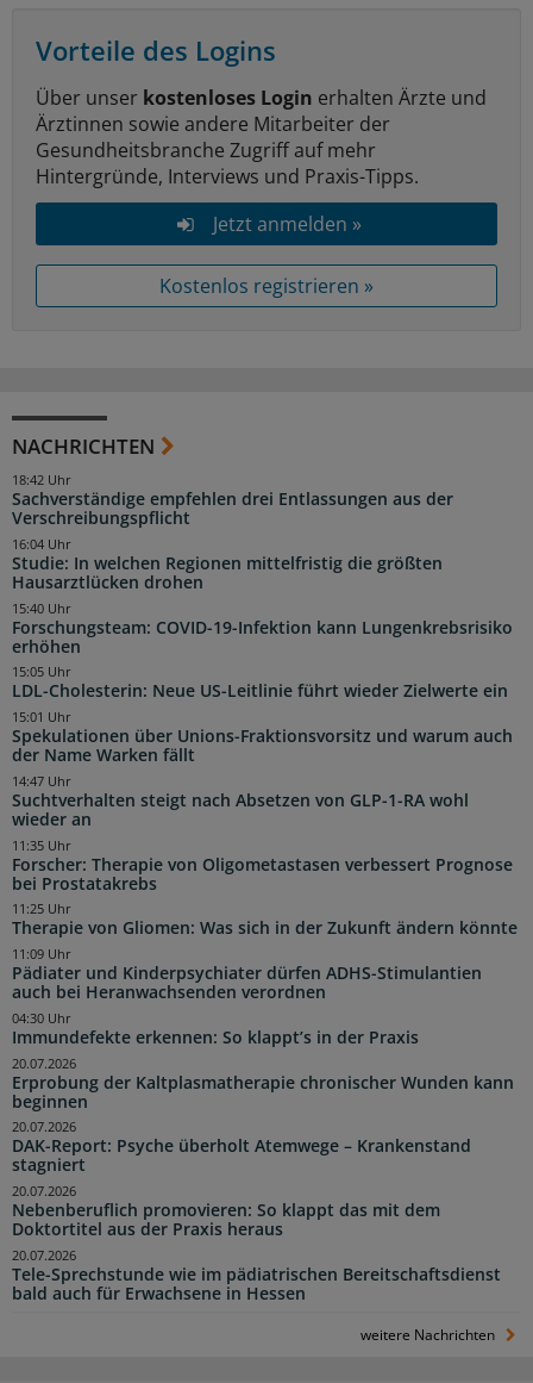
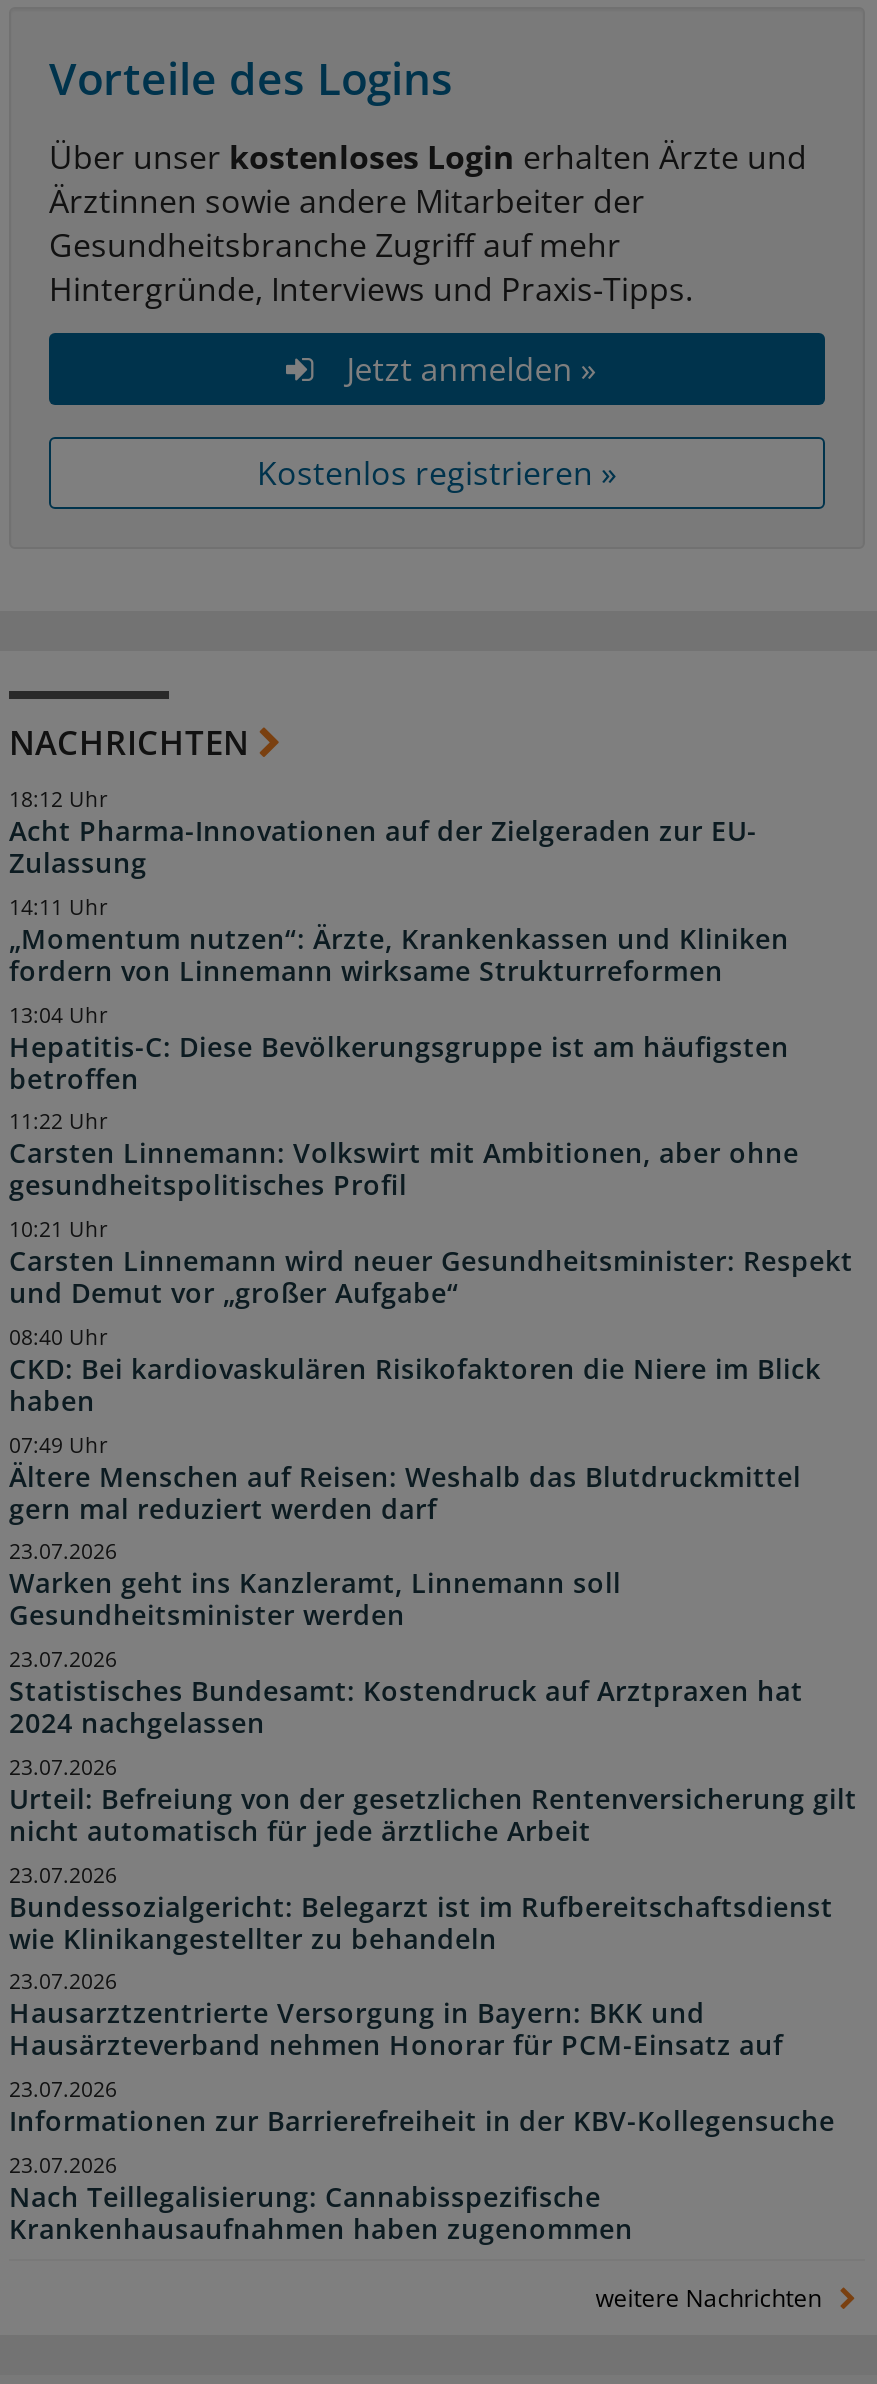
[12,472,71,489] 18:42 Uhr -> [9,785,109,813] 18:12 Uhr
[12,489,453,529] Sachverständige empfehlen drei Entlassungen aus der | Verschreibungspflicht -> [9,813,757,881] Acht Pharma-Innovationen auf der Zielgeraden zur EU- | Zulassung
[12,536,71,553] 16:04 Uhr -> [9,893,109,921] 14:11 Uhr
[12,553,443,593] Studie: In welchen Regionen mittelfristig die größten | Hausarztlücken drohen -> [9,921,789,989] „Momentum nutzen“: Ärzte, Krankenkassen und Kliniken | fordern von Linnemann wirksame Strukturreformen
[12,600,71,617] 15:40 Uhr -> [9,1000,109,1028] 13:04 Uhr
[12,617,513,657] Forschungsteam: COVID-19-Infektion kann Lungenkrebsrisiko | erhöhen -> [9,1028,789,1096] Hepatitis-C: Diese Bevölkerungsgruppe ist am häufigsten | betroffen
[12,664,71,681] 15:05 Uhr -> [9,1108,109,1136] 11:22 Uhr
[12,681,508,702] LDL-Cholesterin: Neue US-Leitlinie führt wieder Zielwerte ein -> [9,1136,799,1204] Carsten Linnemann: Volkswirt mit Ambitionen, aber ohne | gesundheitspolitisches Profil
[12,709,71,726] 15:01 Uhr -> [9,1215,109,1243] 10:21 Uhr
[12,726,513,766] Spekulationen über Unions-Fraktionsvorsitz und warum auch | der Name Warken fällt -> [9,1243,853,1311] Carsten Linnemann wird neuer Gesundheitsminister: Respekt | und Demut vor „großer Aufgabe“
[12,773,71,790] 14:47 Uhr -> [9,1323,109,1351] 08:40 Uhr
[12,790,469,830] Suchtverhalten steigt nach Absetzen von GLP-1-RA wohl | wieder an -> [9,1351,821,1419] CKD: Bei kardiovaskulären Risikofaktoren die Niere im Blick | haben
[12,837,71,854] 11:35 Uhr -> [9,1430,109,1458] 07:49 Uhr
[12,854,513,894] Forscher: Therapie von Oligometastasen verbessert Prognose | bei Prostatakrebs -> [9,1458,801,1526] Ältere Menschen auf Reisen: Weshalb das Blutdruckmittel | gern mal reduziert werden darf
[12,901,71,918] 11:25 Uhr -> [9,1538,117,1566] 23.07.2026
[12,918,518,939] Therapie von Gliomen: Was sich in der Zukunft ändern könnte -> [9,1566,621,1634] Warken geht ins Kanzleramt, Linnemann soll | Gesundheitsminister werden
[12,946,71,963] 11:09 Uhr -> [9,1645,117,1673] 23.07.2026
[12,963,482,1003] Pädiater und Kinderpsychiater dürfen ADHS-Stimulantien | auch bei Heranwachsenden verordnen -> [9,1673,803,1741] Statistisches Bundesamt: Kostendruck auf Arztpraxen hat | 2024 nachgelassen
[12,1010,71,1027] 04:30 Uhr -> [9,1753,117,1781] 23.07.2026
[12,1027,419,1048] Immundefekte erkennen: So klappt’s in der Praxis -> [9,1781,857,1849] Urteil: Befreiung von der gesetzlichen Rentenversicherung gilt | nicht automatisch für jede ärztliche Arbeit
[12,1055,76,1072] 20.07.2026 -> [9,1860,117,1888] 23.07.2026
[12,1072,514,1112] Erprobung der Kaltplasmatherapie chronischer Wunden kann | beginnen -> [9,1888,833,1956] Bundessozialgericht: Belegarzt ist im Rufbereitschaftsdienst | wie Klinikangestellter zu behandeln
[12,1119,76,1136] 20.07.2026 -> [9,1968,117,1996] 23.07.2026
[12,1136,471,1176] DAK-Report: Psyche überholt Atemwege – Krankenstand | stagniert -> [9,1996,783,2064] Hausarztzentrierte Versorgung in Bayern: BKK und | Hausärzteverband nehmen Honorar für PCM-Einsatz auf
[12,1183,76,1200] 20.07.2026 -> [9,2075,117,2103] 23.07.2026
[12,1200,440,1240] Nebenberuflich promovieren: So klappt das mit dem | Doktortitel aus der Praxis heraus -> [9,2103,835,2139] Informationen zur Barrierefreiheit in der KBV-Kollegensuche
[12,1247,76,1264] 20.07.2026 -> [9,2151,117,2179] 23.07.2026
[12,1264,501,1304] Tele-Sprechstunde wie im pädiatrischen Bereitschaftsdienst | bald auch für Erwachsene in Hessen -> [9,2179,633,2247] Nach Teillegalisierung: Cannabisspezifische | Krankenhausaufnahmen haben zugenommen

